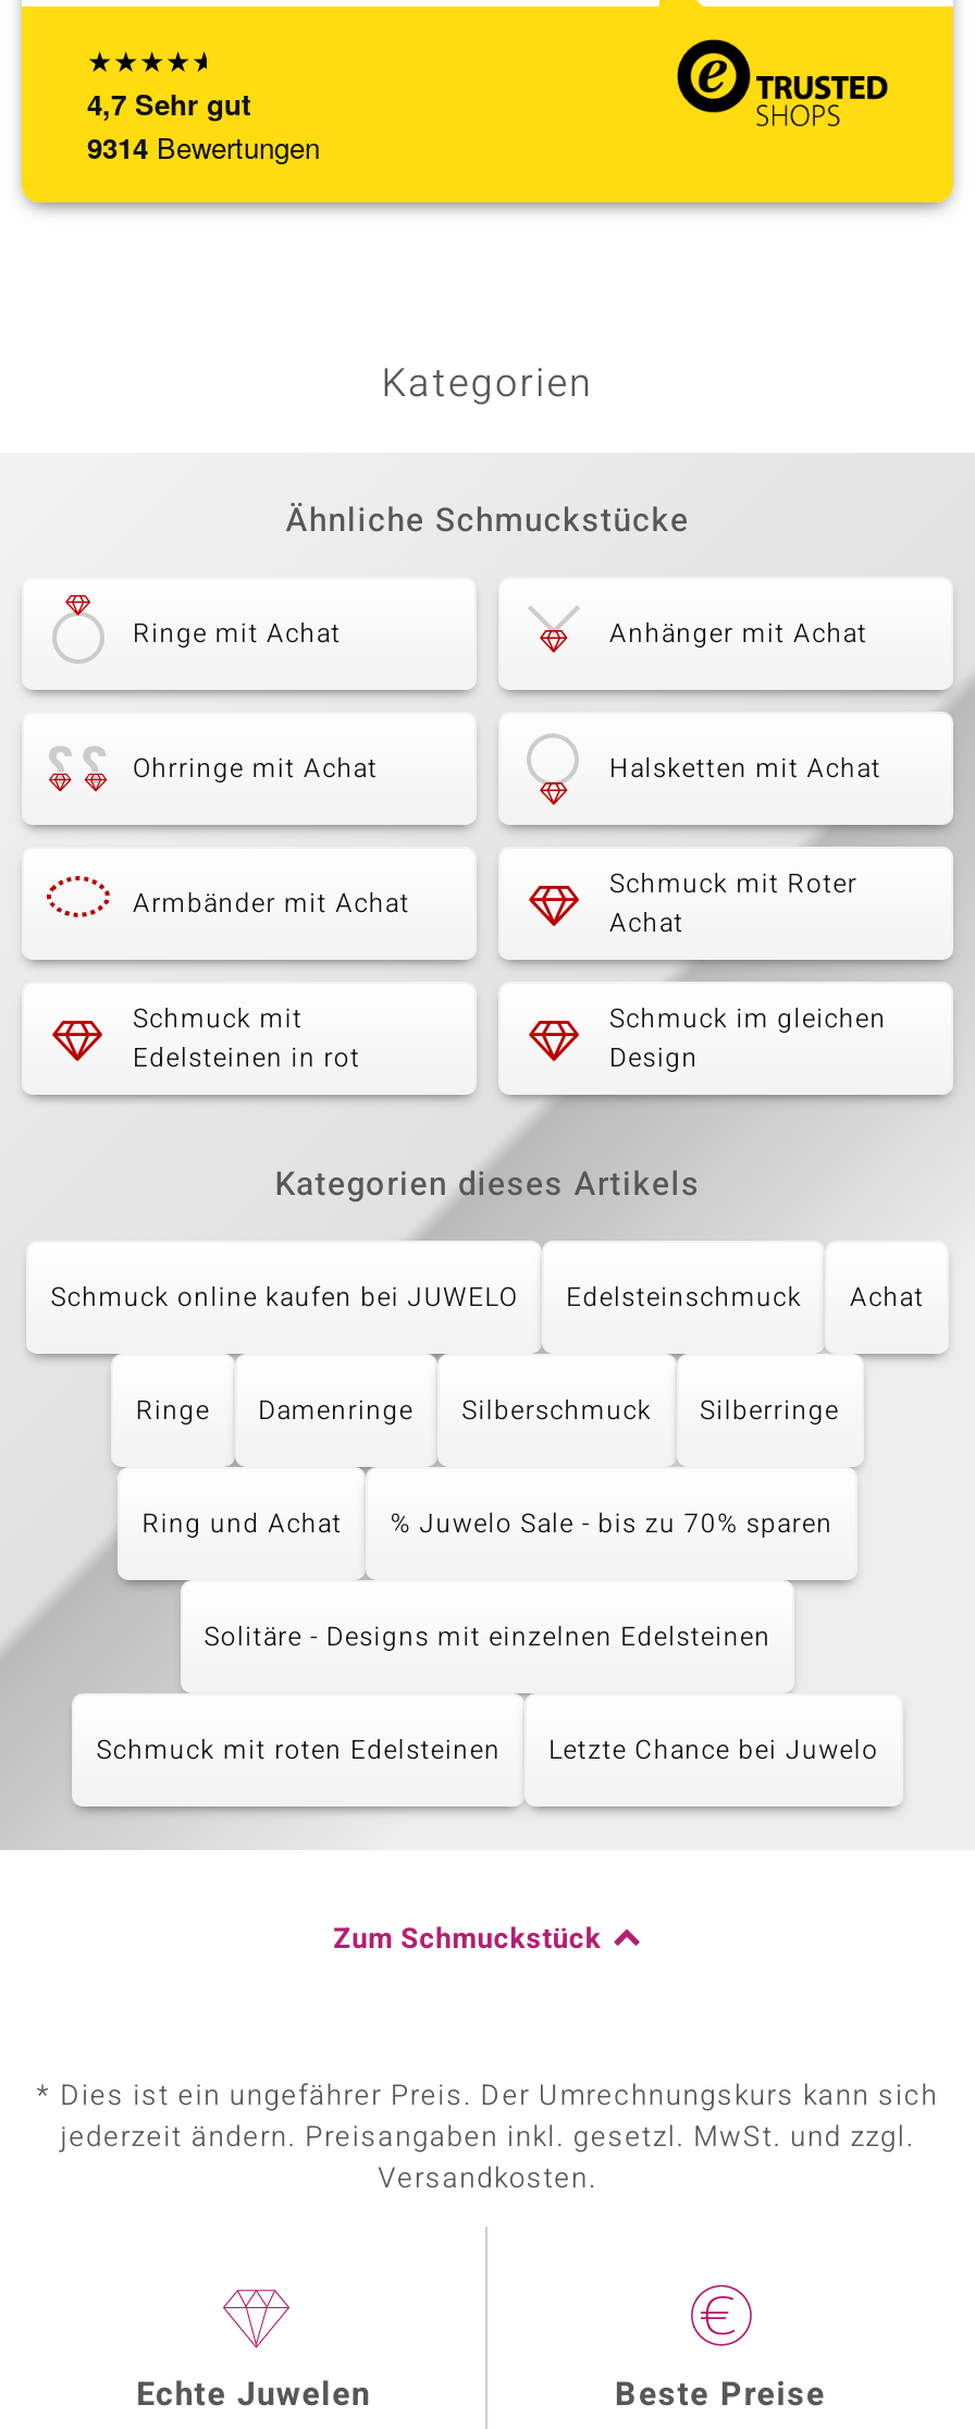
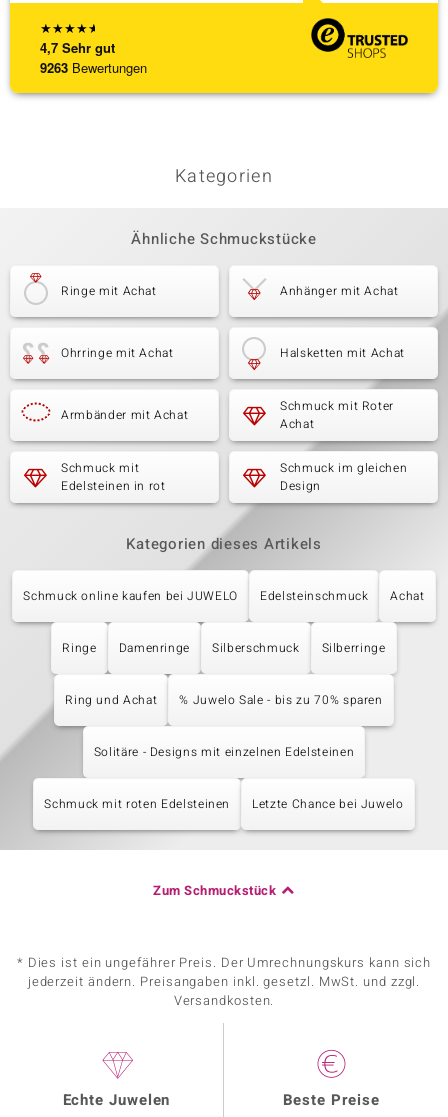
[87,126,320,168] 9314 Bewertungen -> [40,58,147,77] 9263 Bewertungen

